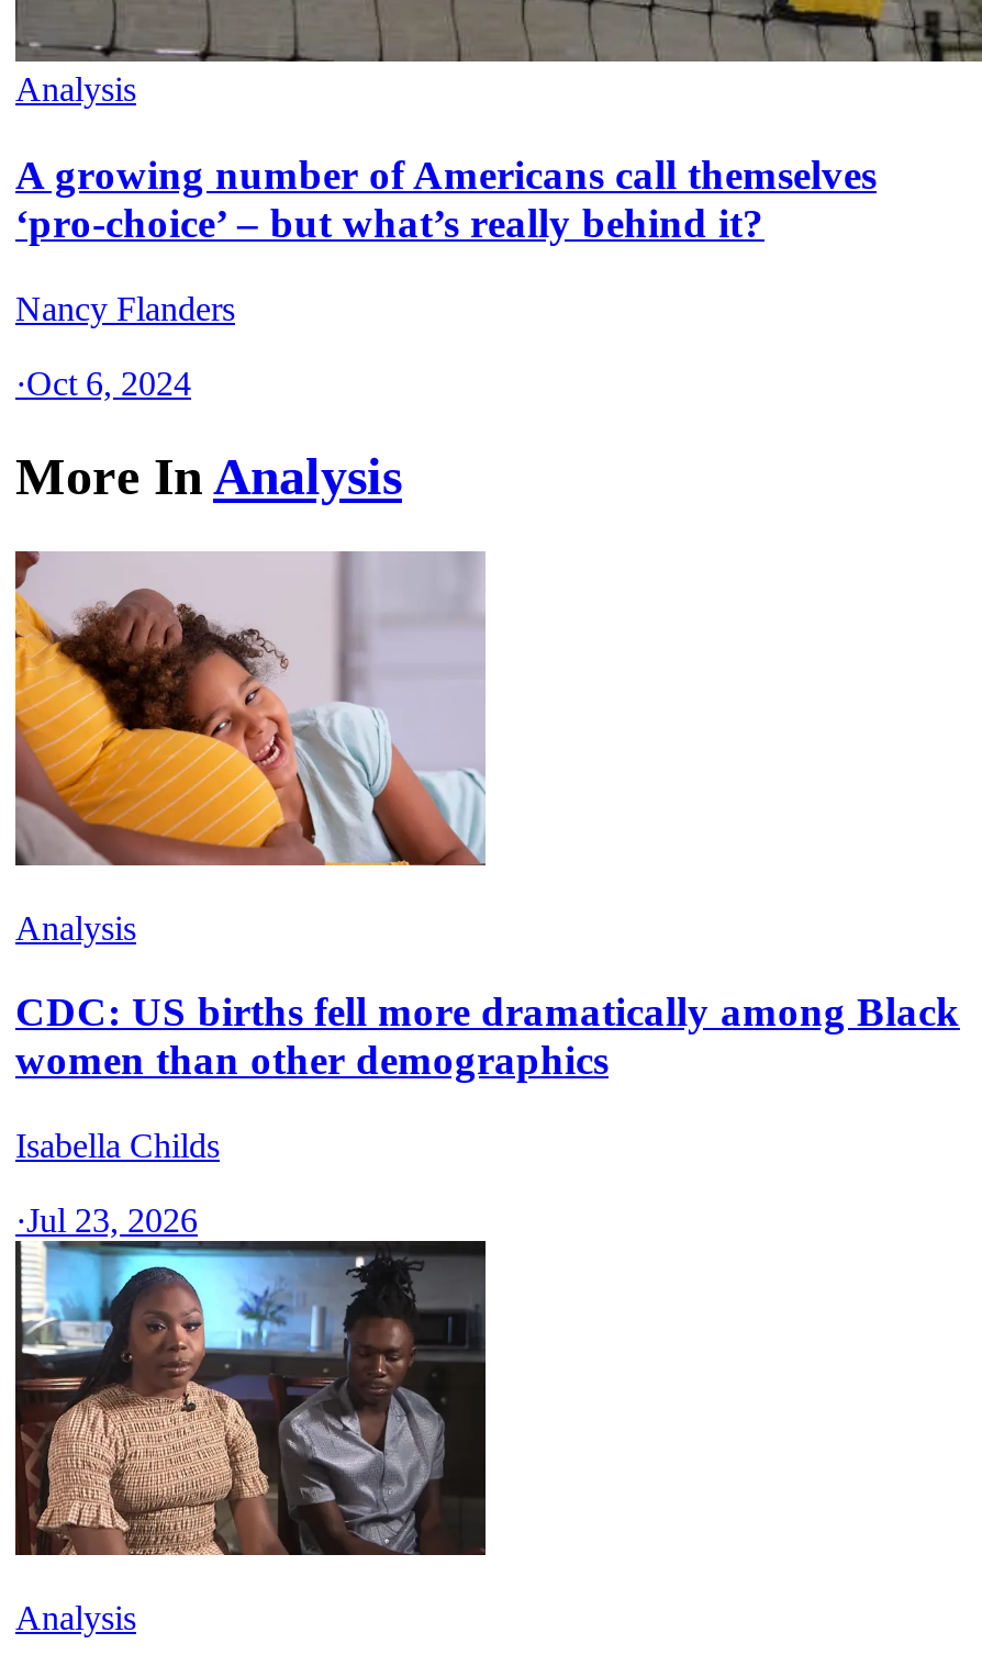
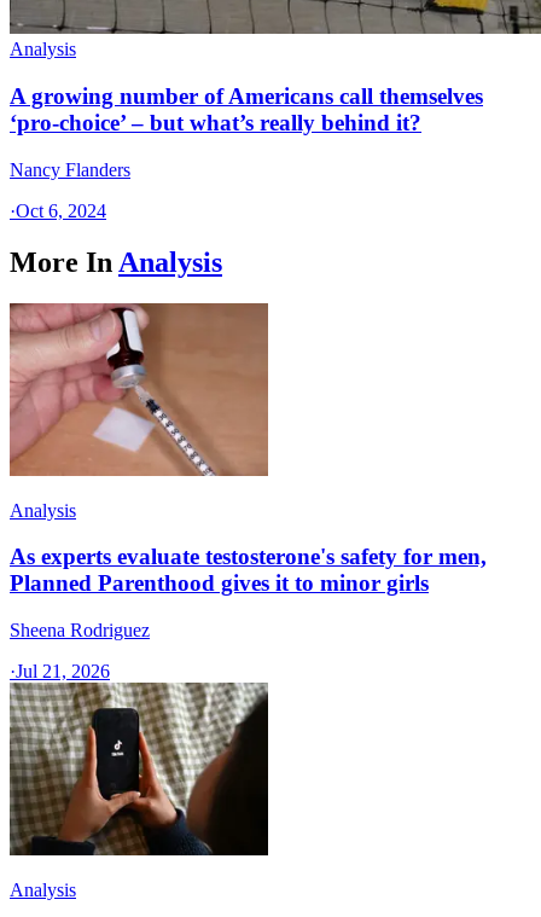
[13,551,486,868] [image] -> [8,302,269,477] [image]
[15,989,960,1083] CDC: US births fell more dramatically among Black | women than other demographics -> [10,544,487,596] As experts evaluate testosterone's safety for men, | Planned Parenthood gives it to minor girls
[15,1127,220,1164] Isabella Childs -> [10,620,150,640] Sheena Rodriguez
[15,1201,198,1239] ·Jul 23, 2026 -> [10,661,110,681] ·Jul 21, 2026
[15,1239,486,1557] [image] -> [10,681,268,857] [image]

